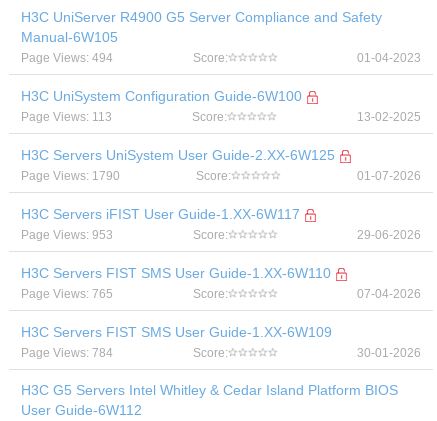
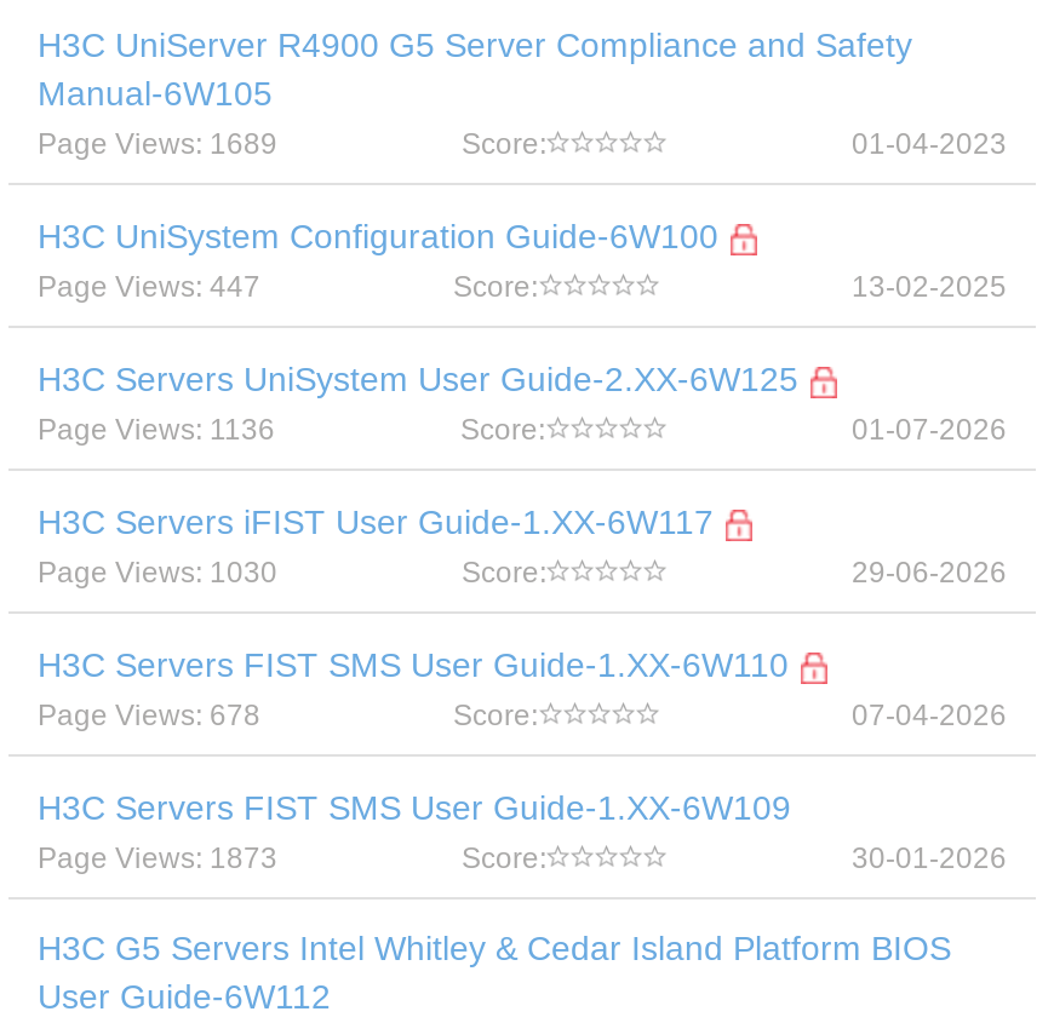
[21,51,113,65] Page Views: 494 -> [38,127,277,161] Page Views: 1689
[21,110,112,124] Page Views: 113 -> [38,270,260,304] Page Views: 447
[21,169,120,183] Page Views: 1790 -> [38,413,275,447] Page Views: 1136
[21,228,113,242] Page Views: 953 -> [38,556,277,590] Page Views: 1030
[21,287,113,301] Page Views: 765 -> [38,699,260,732] Page Views: 678
[21,346,113,360] Page Views: 784 -> [38,841,277,875] Page Views: 1873

